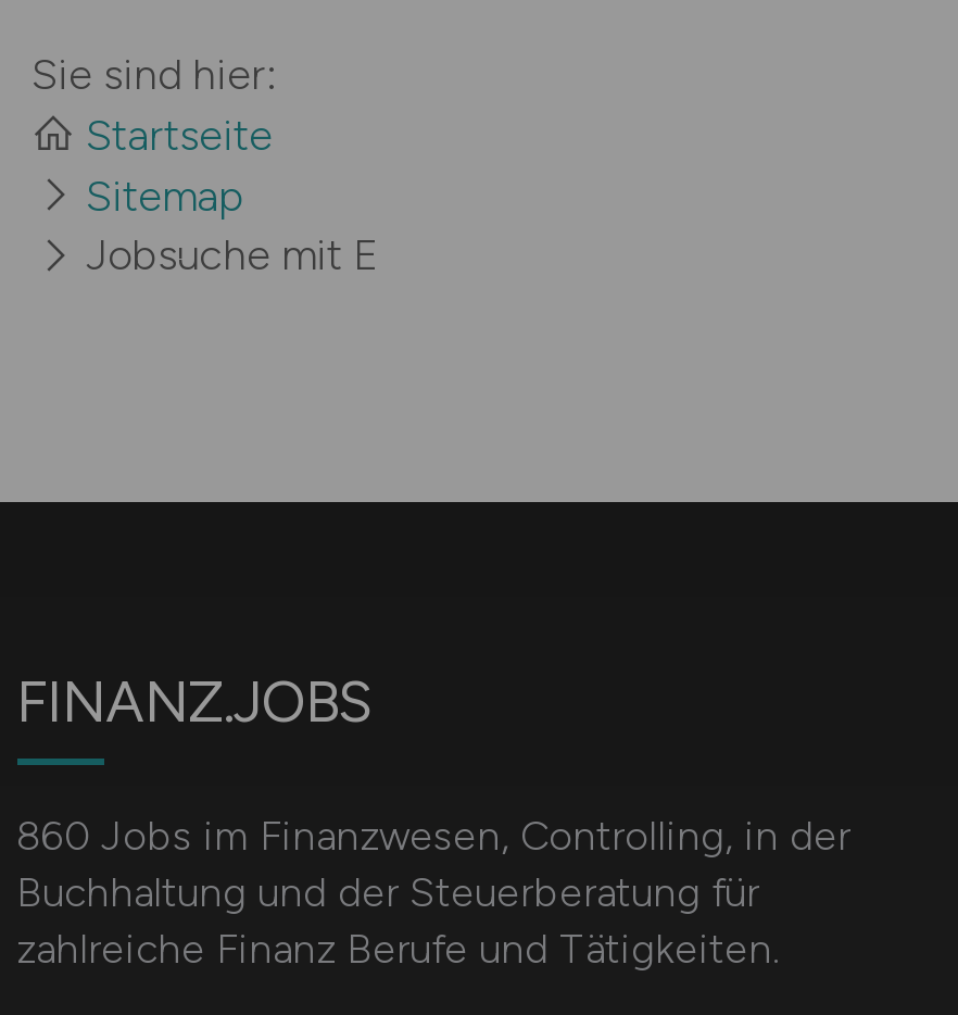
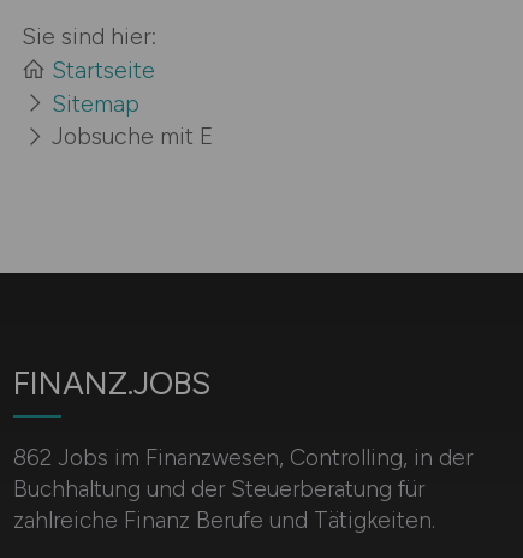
[16,811,850,861] 860 Jobs im Finanzwesen, Controlling, in der -> [13,444,472,471] 862 Jobs im Finanzwesen, Controlling, in der

